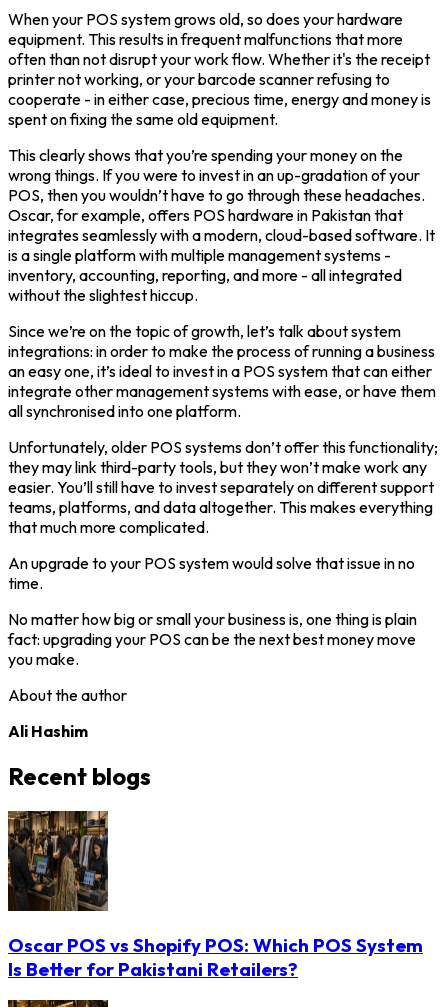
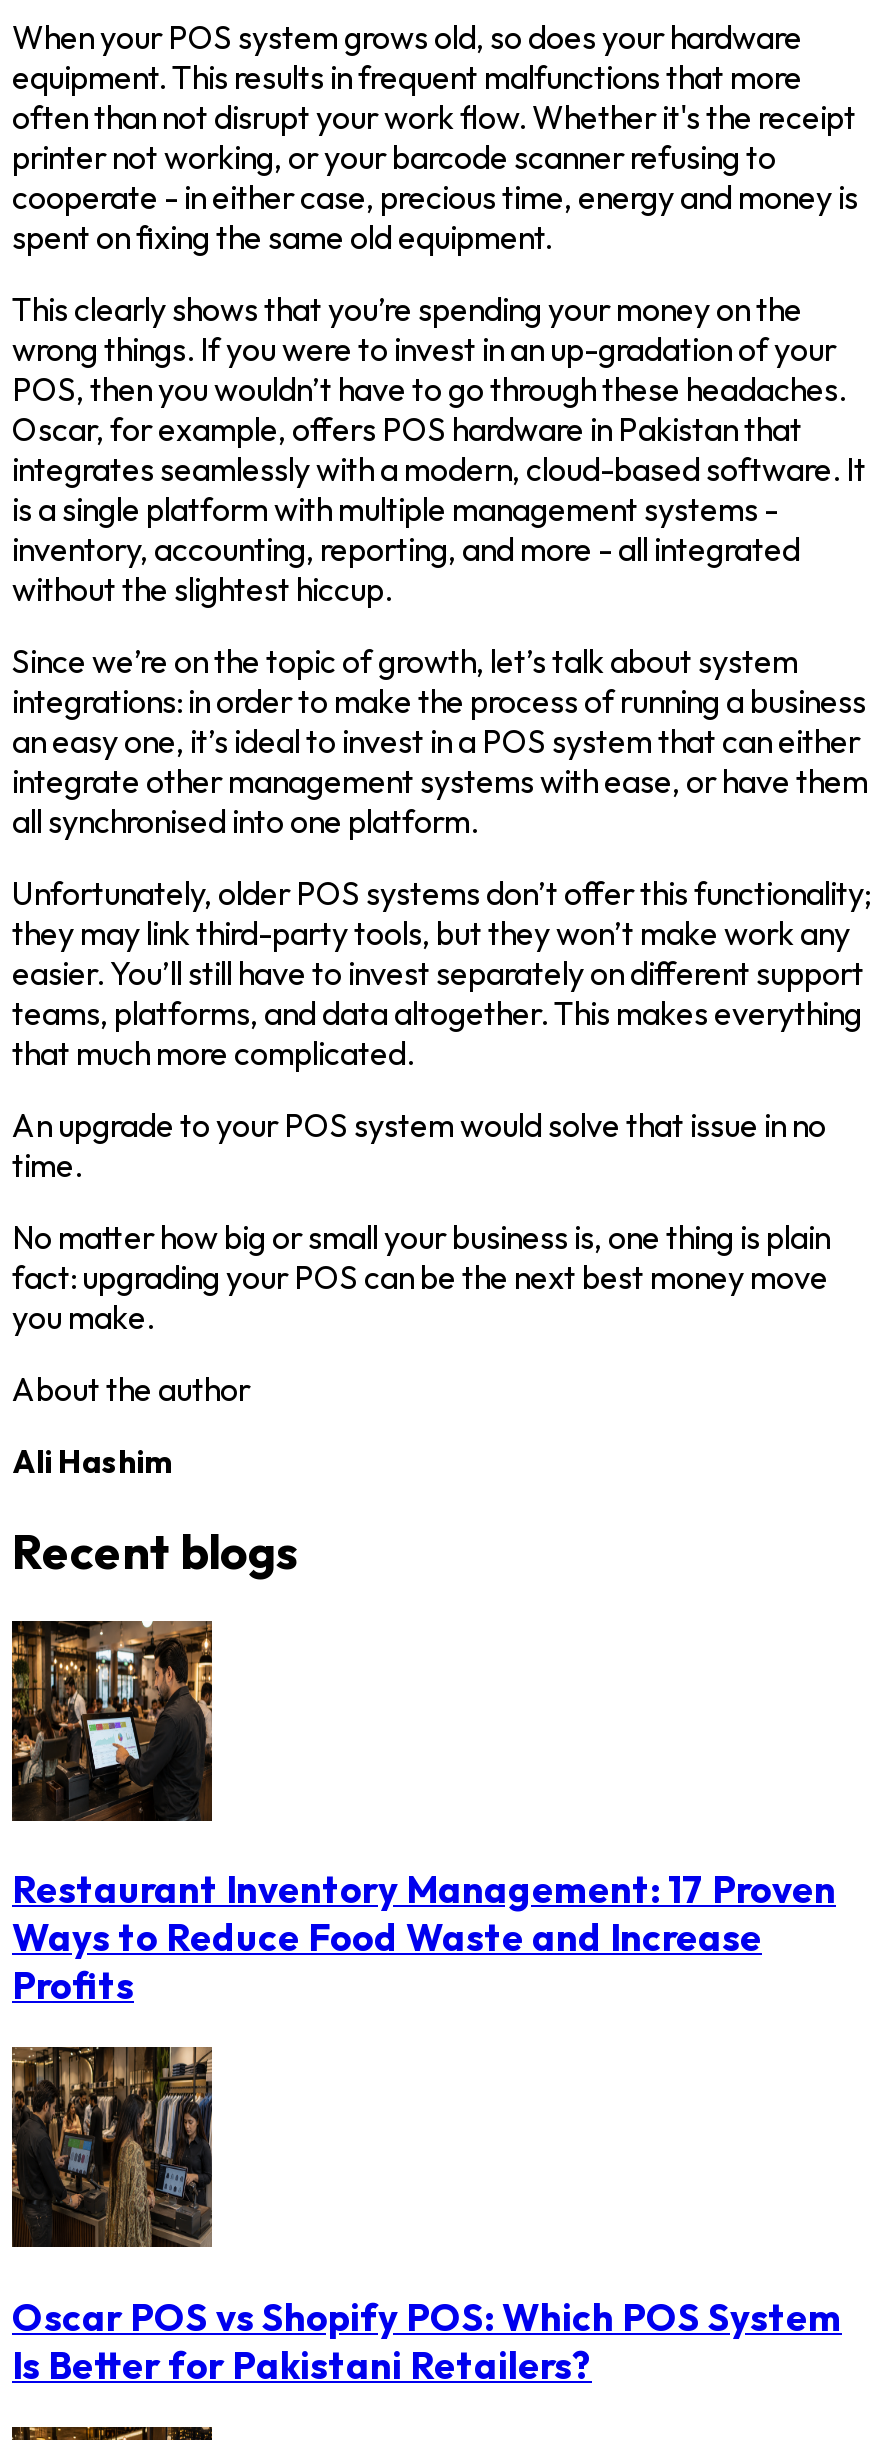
none -> [10,1621,836,2010] [image] | Restaurant Inventory Management: 17 Proven | Ways to Reduce Food Waste and Increase | Profits

